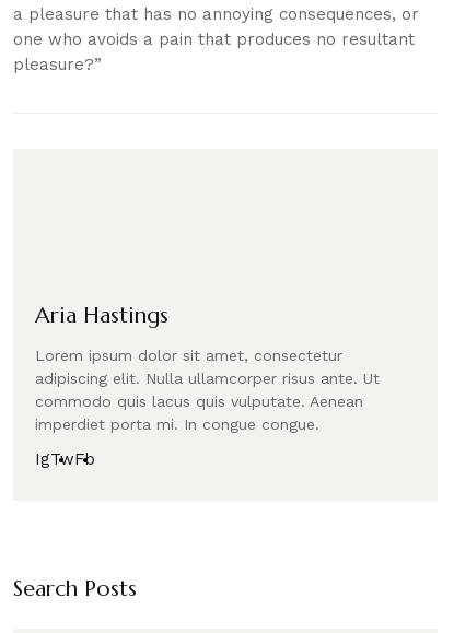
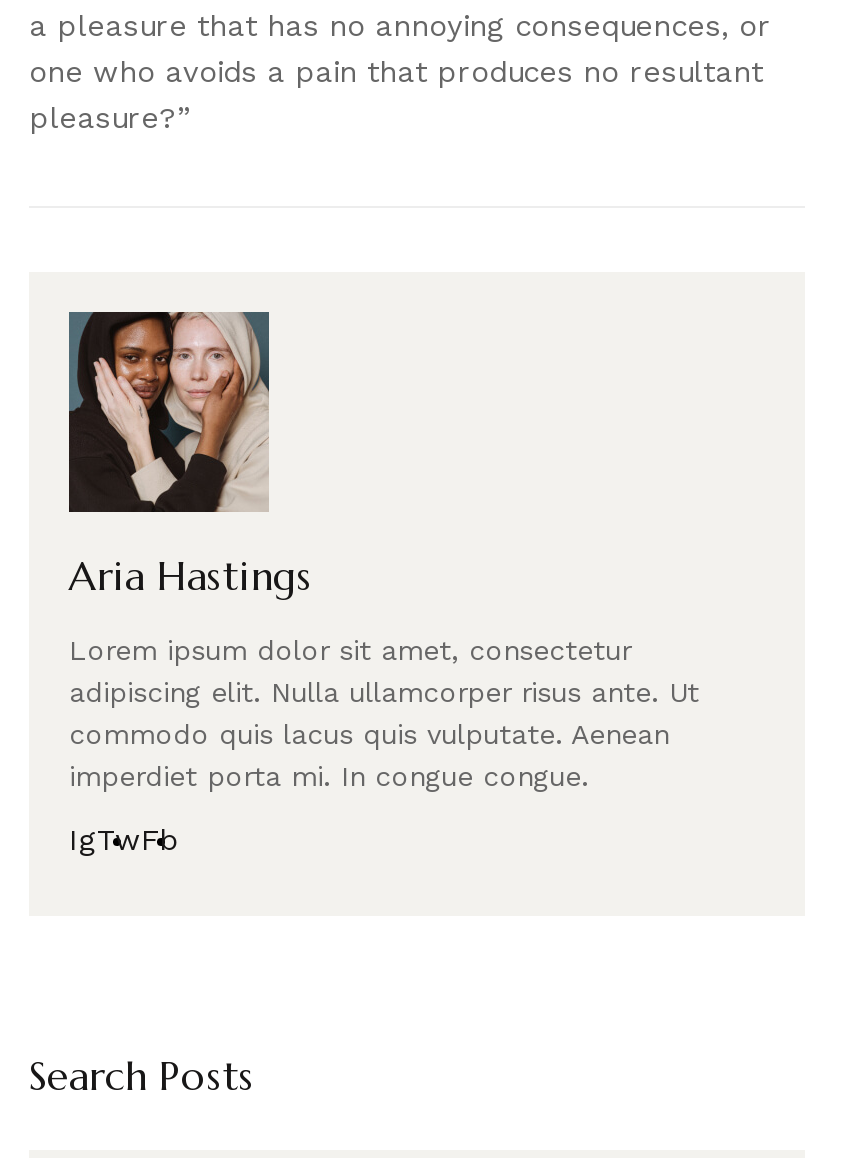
none -> [67,310,271,514] [image]

